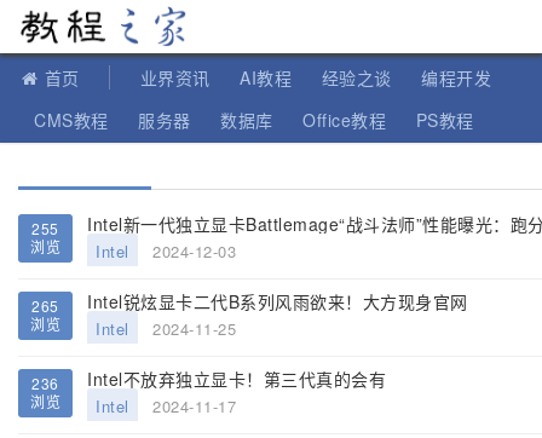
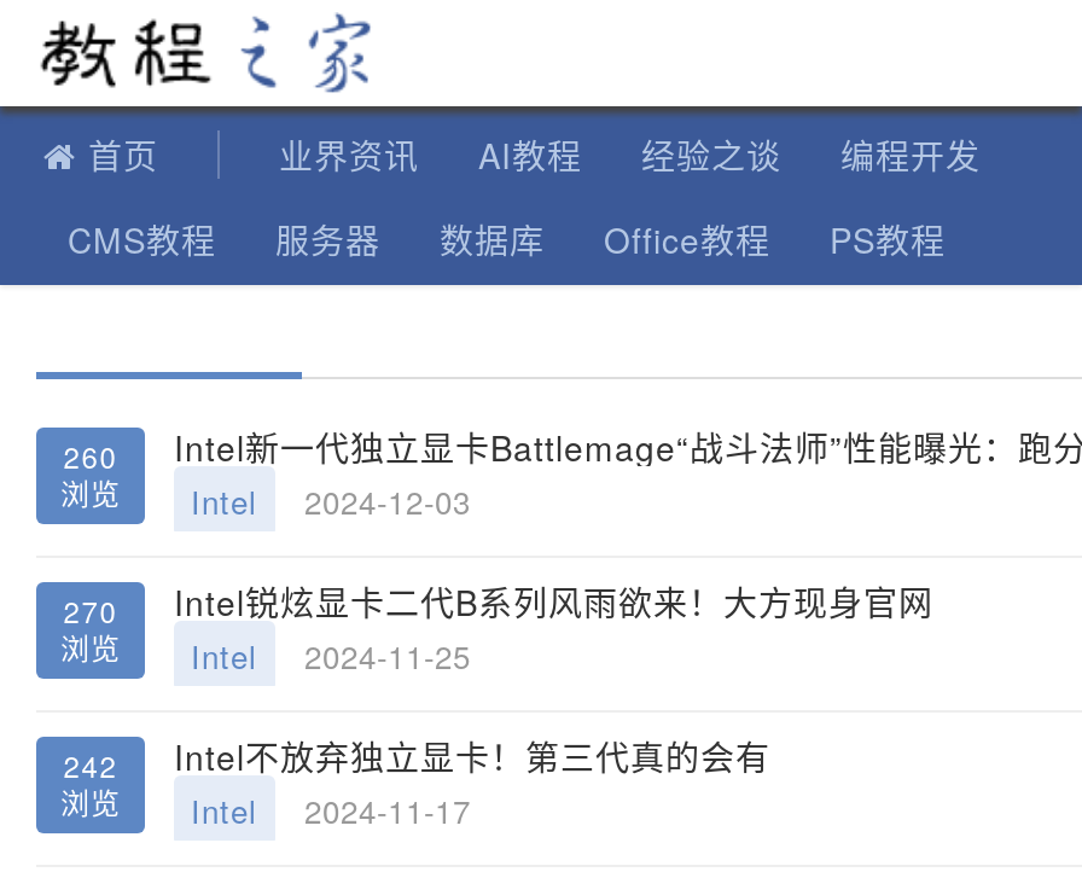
[32,217,59,238] 255 -> [63,434,118,475] 260
[32,289,468,315] 265 Intel锐炫显卡二代B系列风雨欲来！大方现身官网 -> [63,577,933,629] 270 Intel锐炫显卡二代B系列风雨欲来！大方现身官网
[32,367,386,393] 236 Intel不放弃独立显卡！第三代真的会有 -> [63,732,770,784] 242 Intel不放弃独立显卡！第三代真的会有

